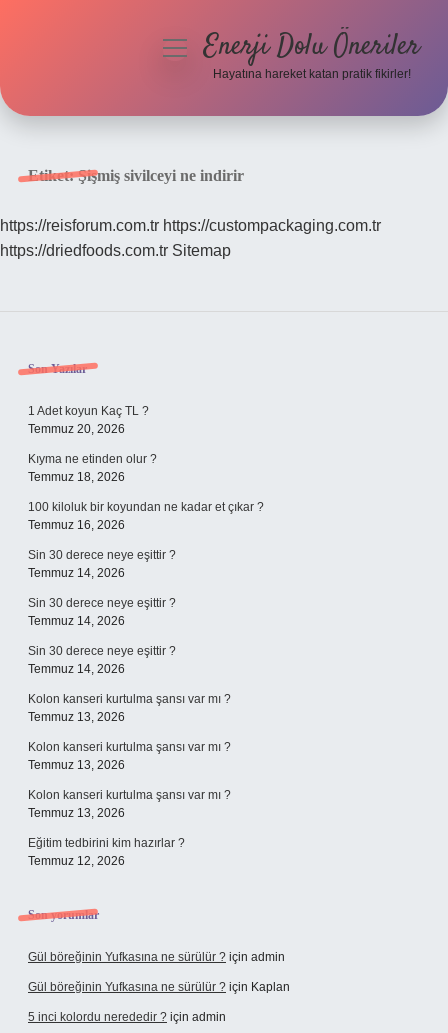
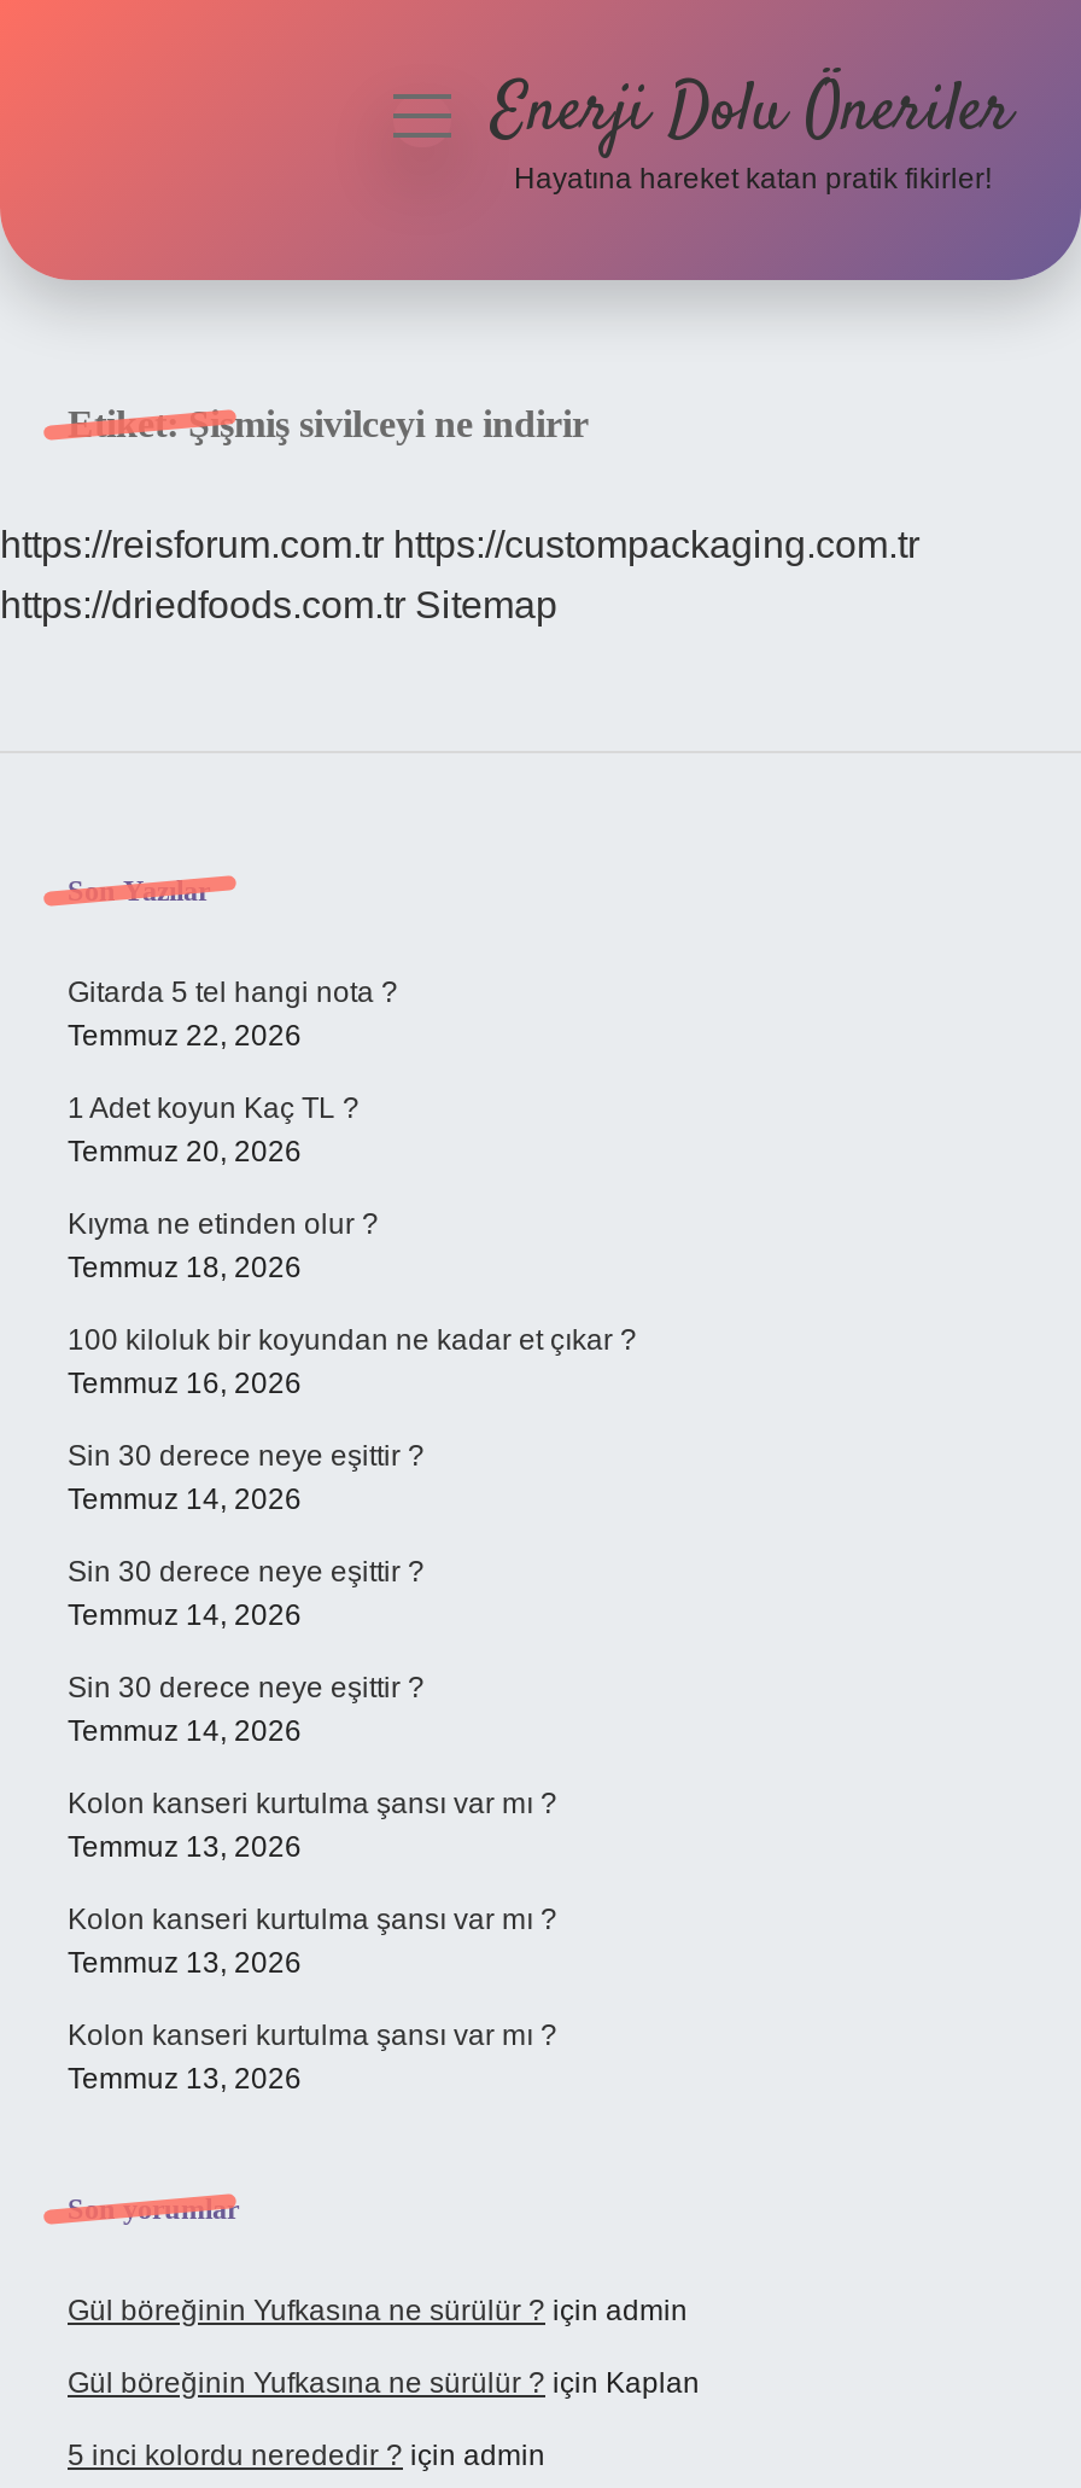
none -> [68,975,398,1053] Gitarda 5 tel hangi nota ? | Temmuz 22, 2026
moved [28,404,264,820] -> [68,1091,637,2096]: 1 Adet koyun Kaç TL ? | Temmuz 20, 2026 | Kıyma ne etinden olur ? | ... | Kolon kanseri kurtulma şansı var mı ? | Temmuz 13, 2026
[28,836,185,868] Eğitim tedbirini kim hazırlar ? | Temmuz 12, 2026 -> none

